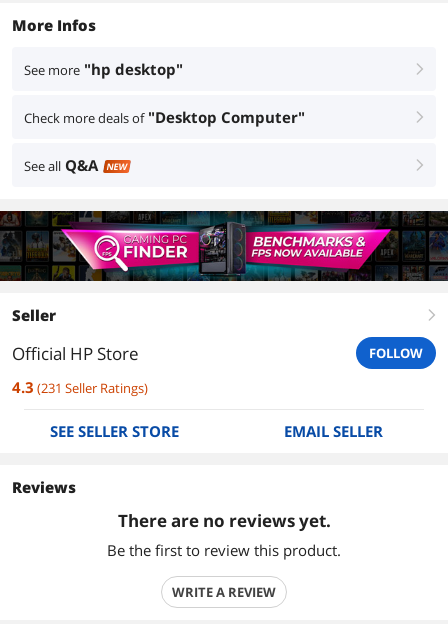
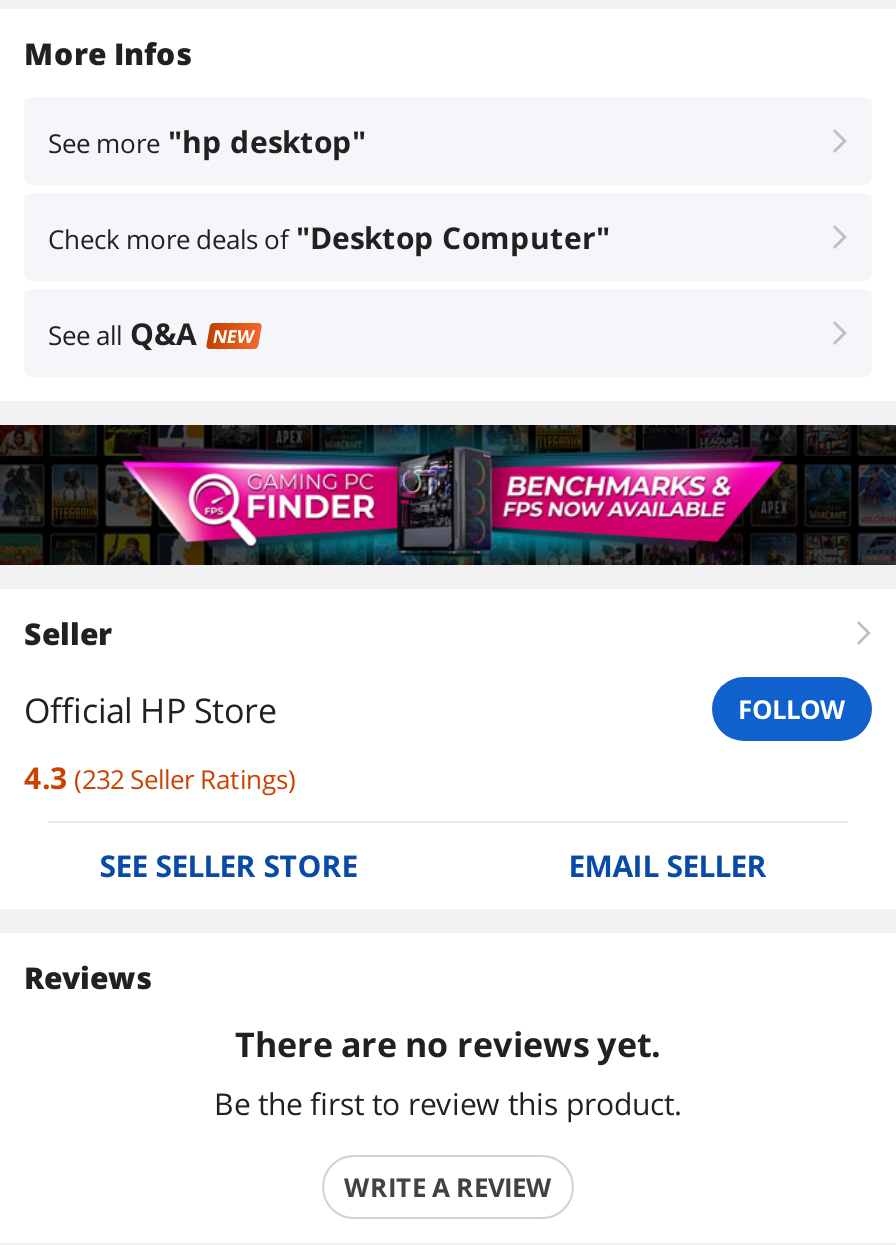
[12,377,148,397] 4.3 (231 Seller Ratings) -> [24,757,296,797] 4.3 (232 Seller Ratings)

